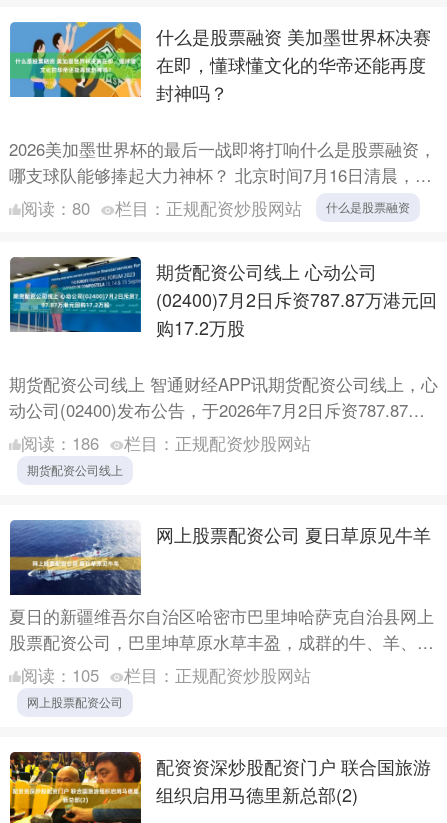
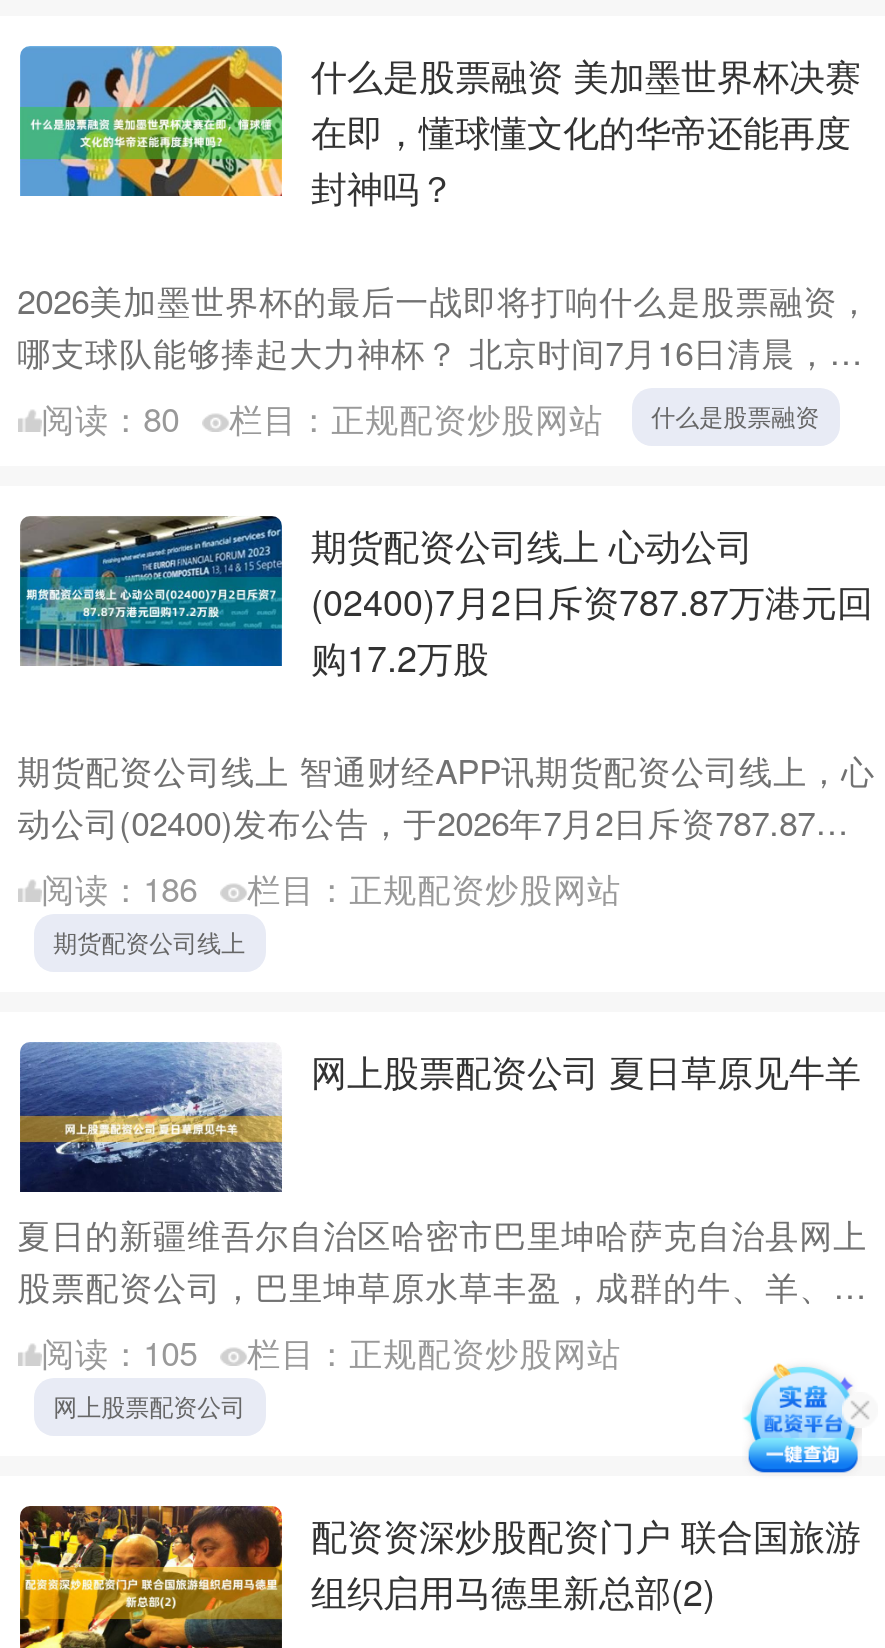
none -> [744,1366,868,1474] [image]

